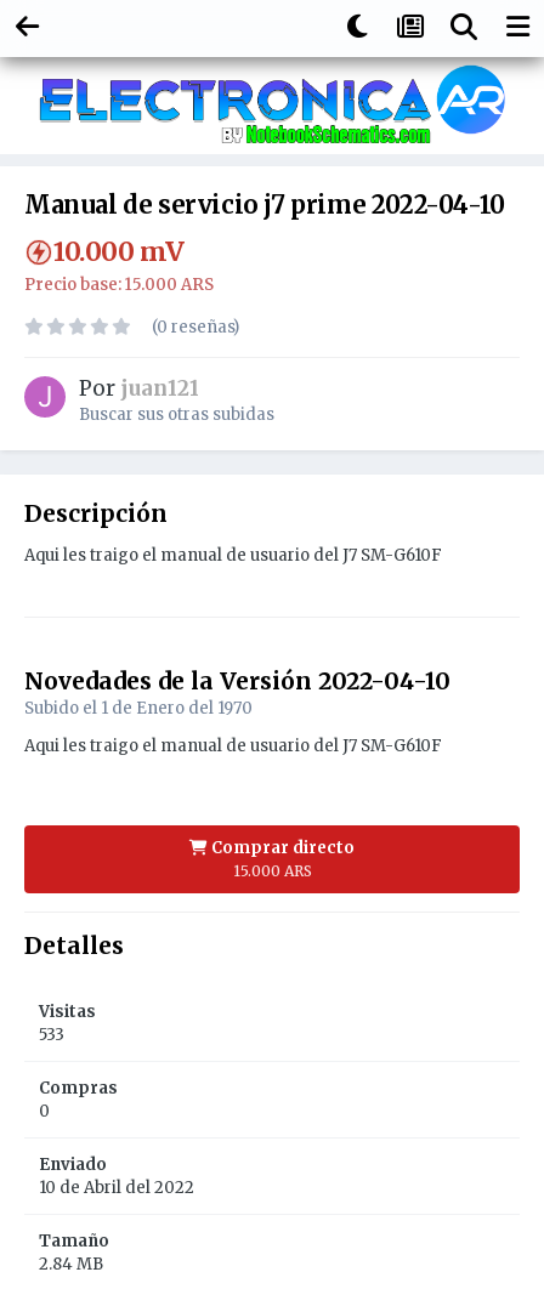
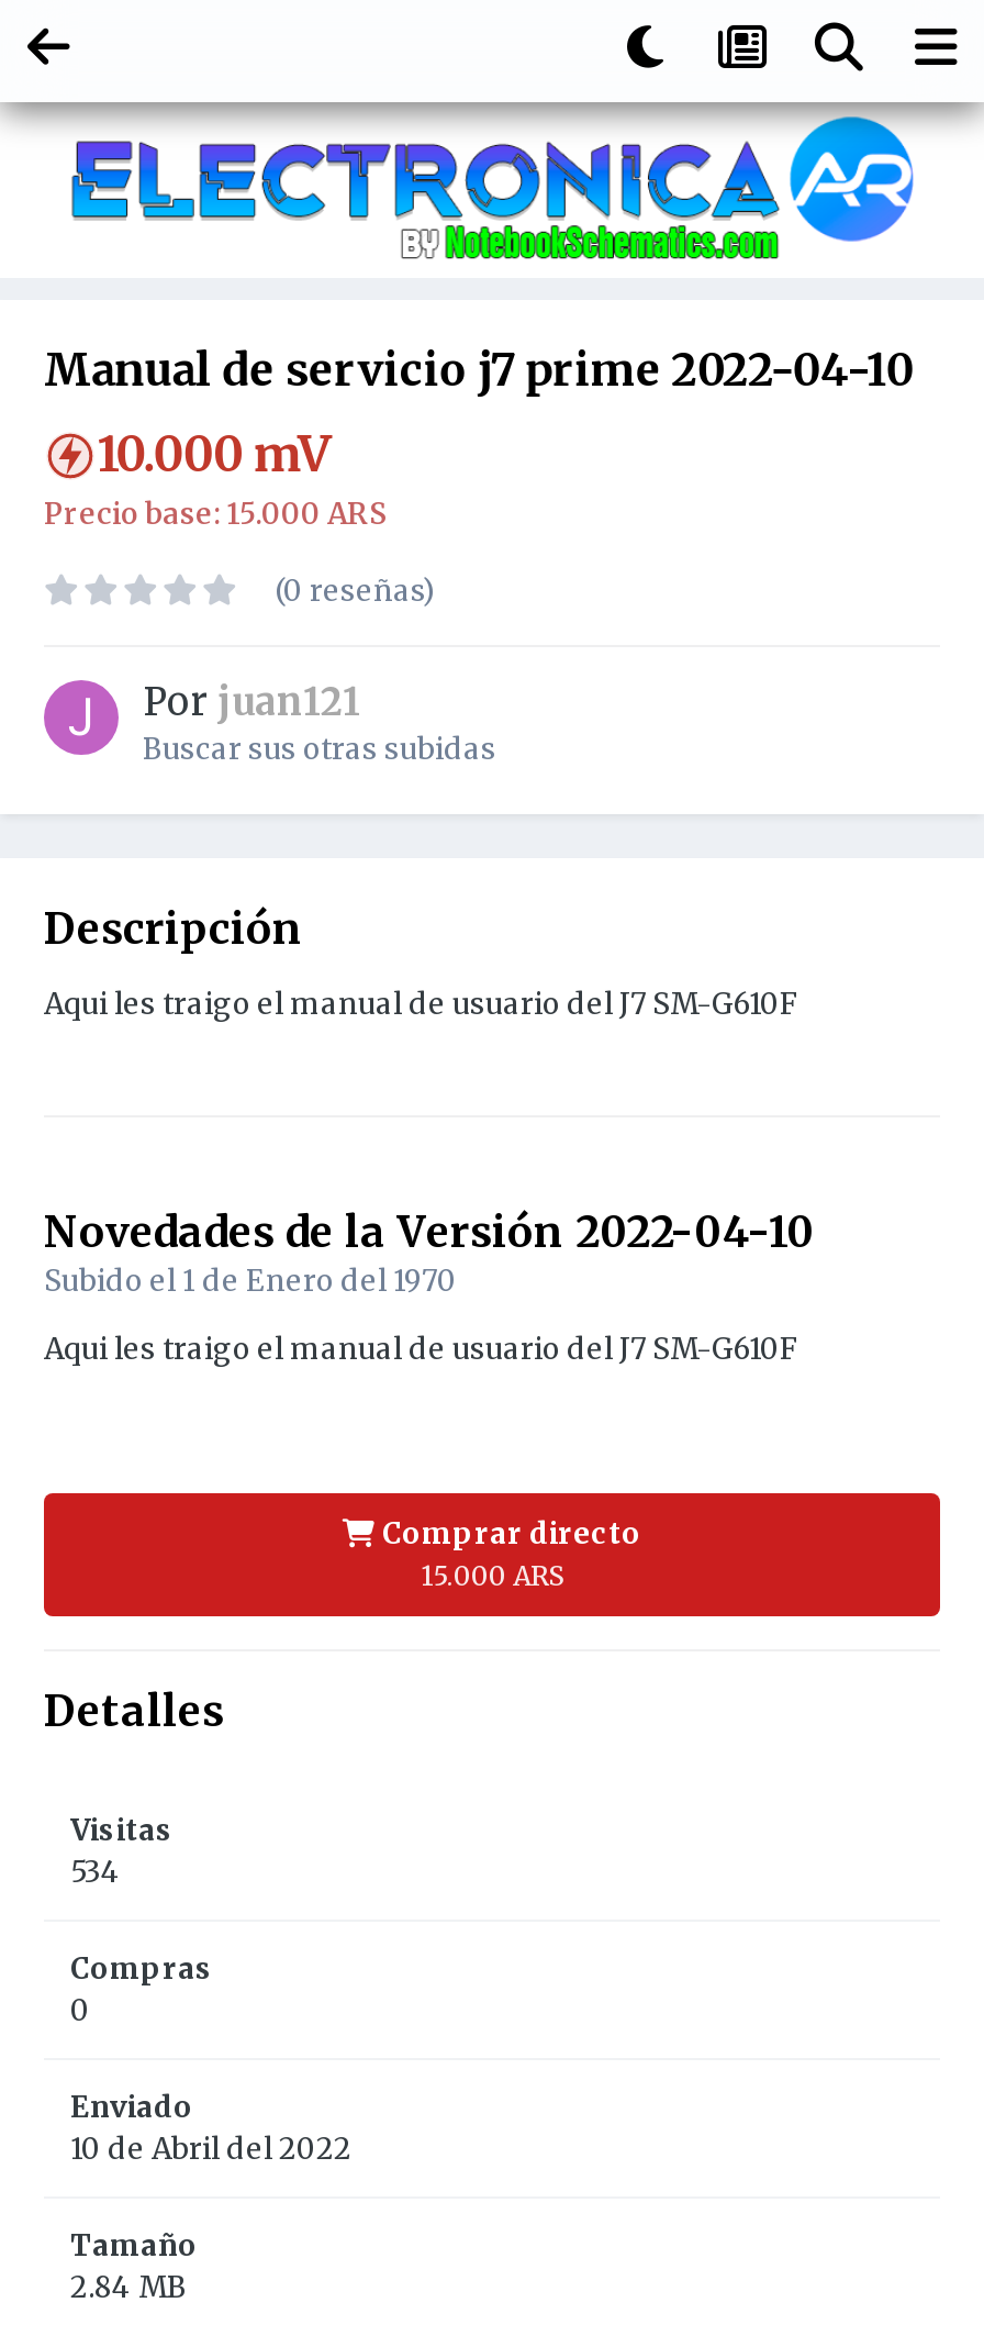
[39,1025,64,1045] 533 -> [70,1854,121,1892] 534

